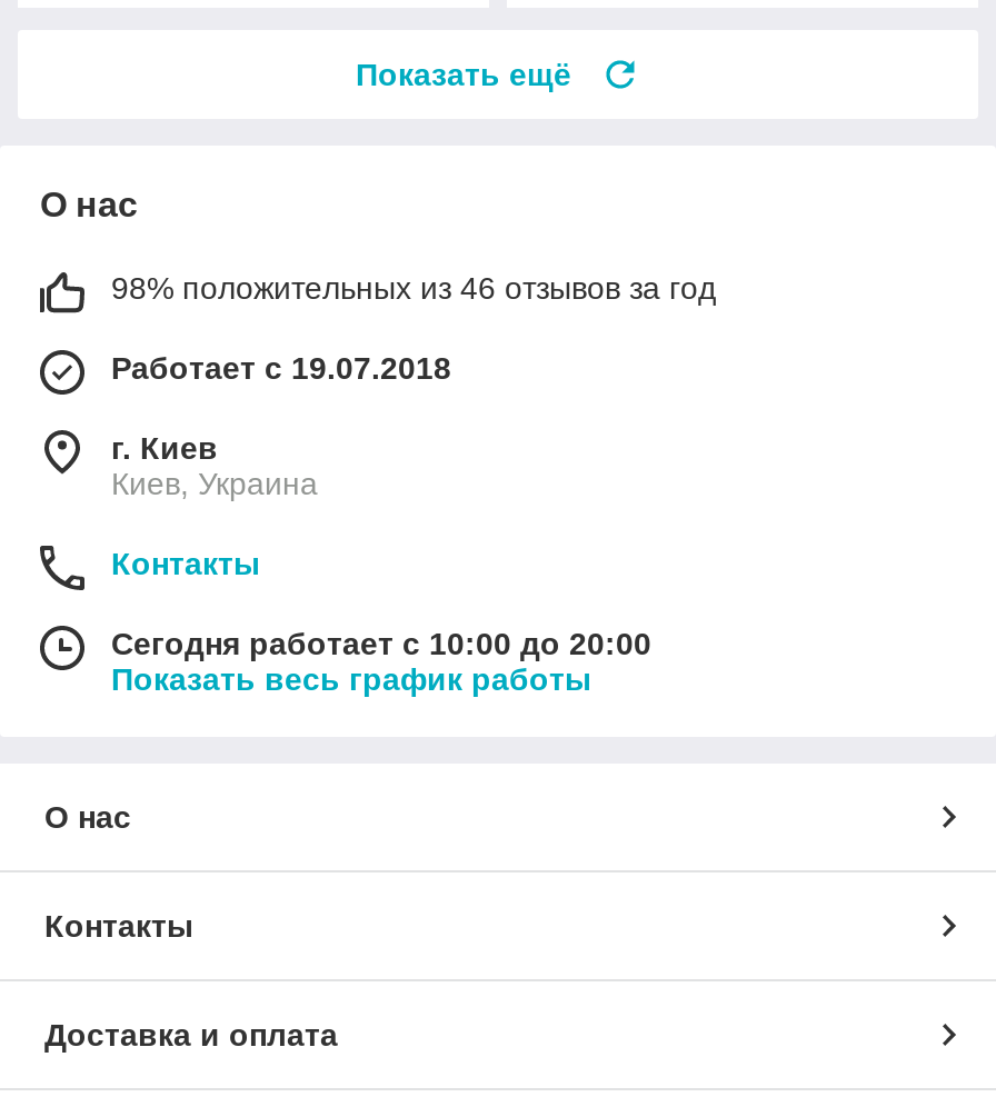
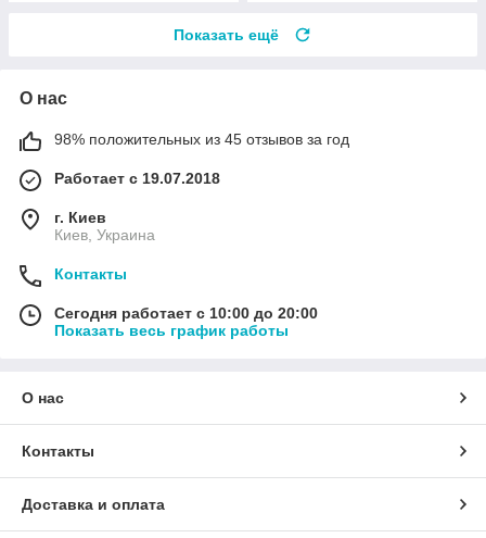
[111,270,716,305] 98% положительных из 46 отзывов за год -> [54,130,349,148] 98% положительных из 45 отзывов за год

